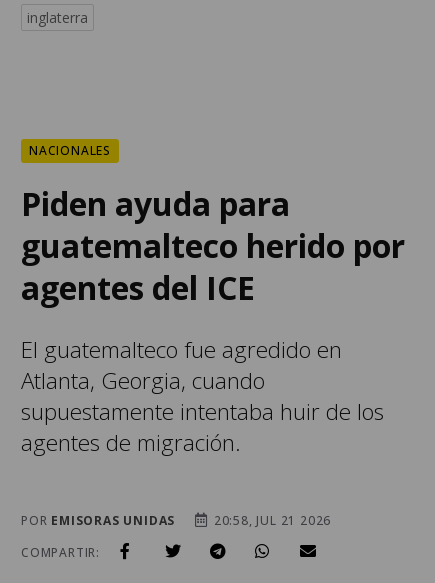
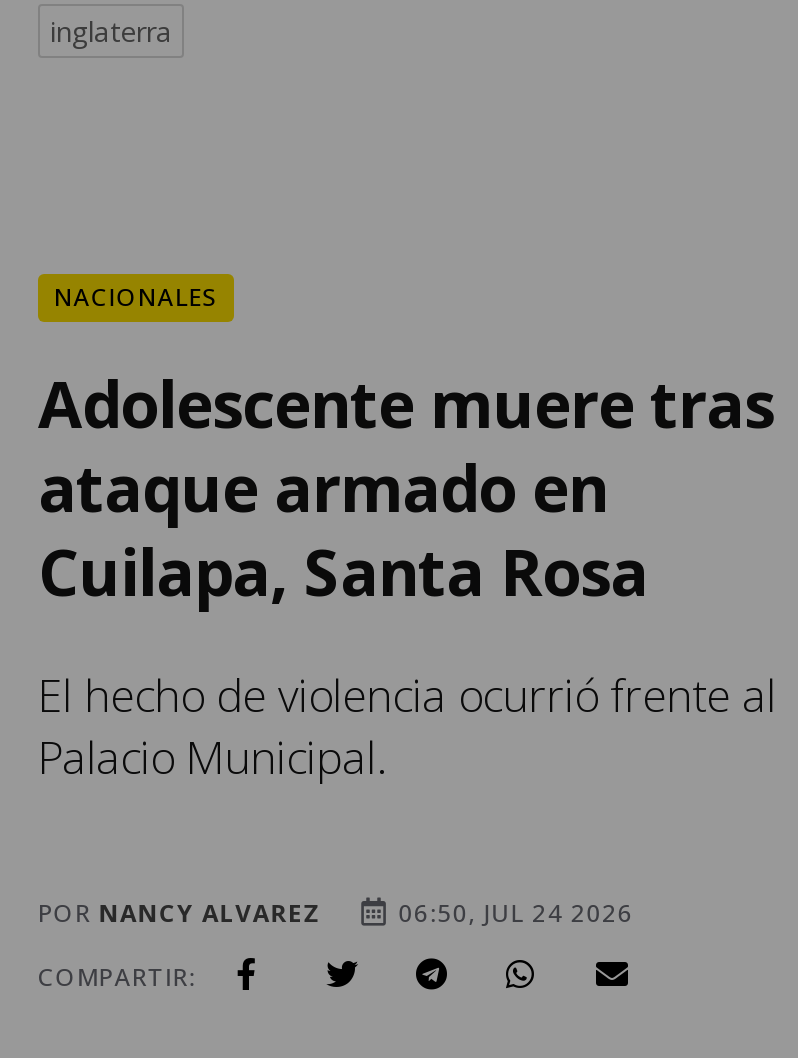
[21,182,405,309] Piden ayuda para | guatemalteco herido por | agentes del ICE -> [38,359,774,613] Adolescente muere tras | ataque armado en | Cuilapa, Santa Rosa
[21,334,384,458] El guatemalteco fue agredido en | Atlanta, Georgia, cuando | supuestamente intentaba huir de los | agentes de migración. -> [38,663,776,787] El hecho de violencia ocurrió frente al | Palacio Municipal.
[21,512,331,529] POR EMISORAS UNIDAS | 20:58, JUL 21 2026 -> [38,895,633,929] POR NANCY ALVAREZ | 06:50, JUL 24 2026

